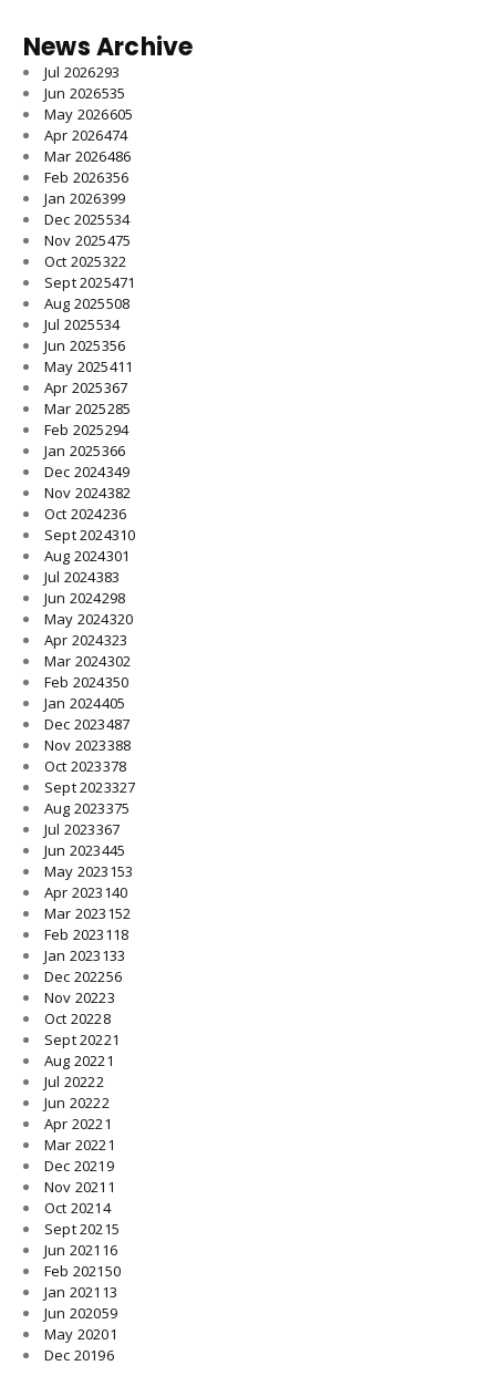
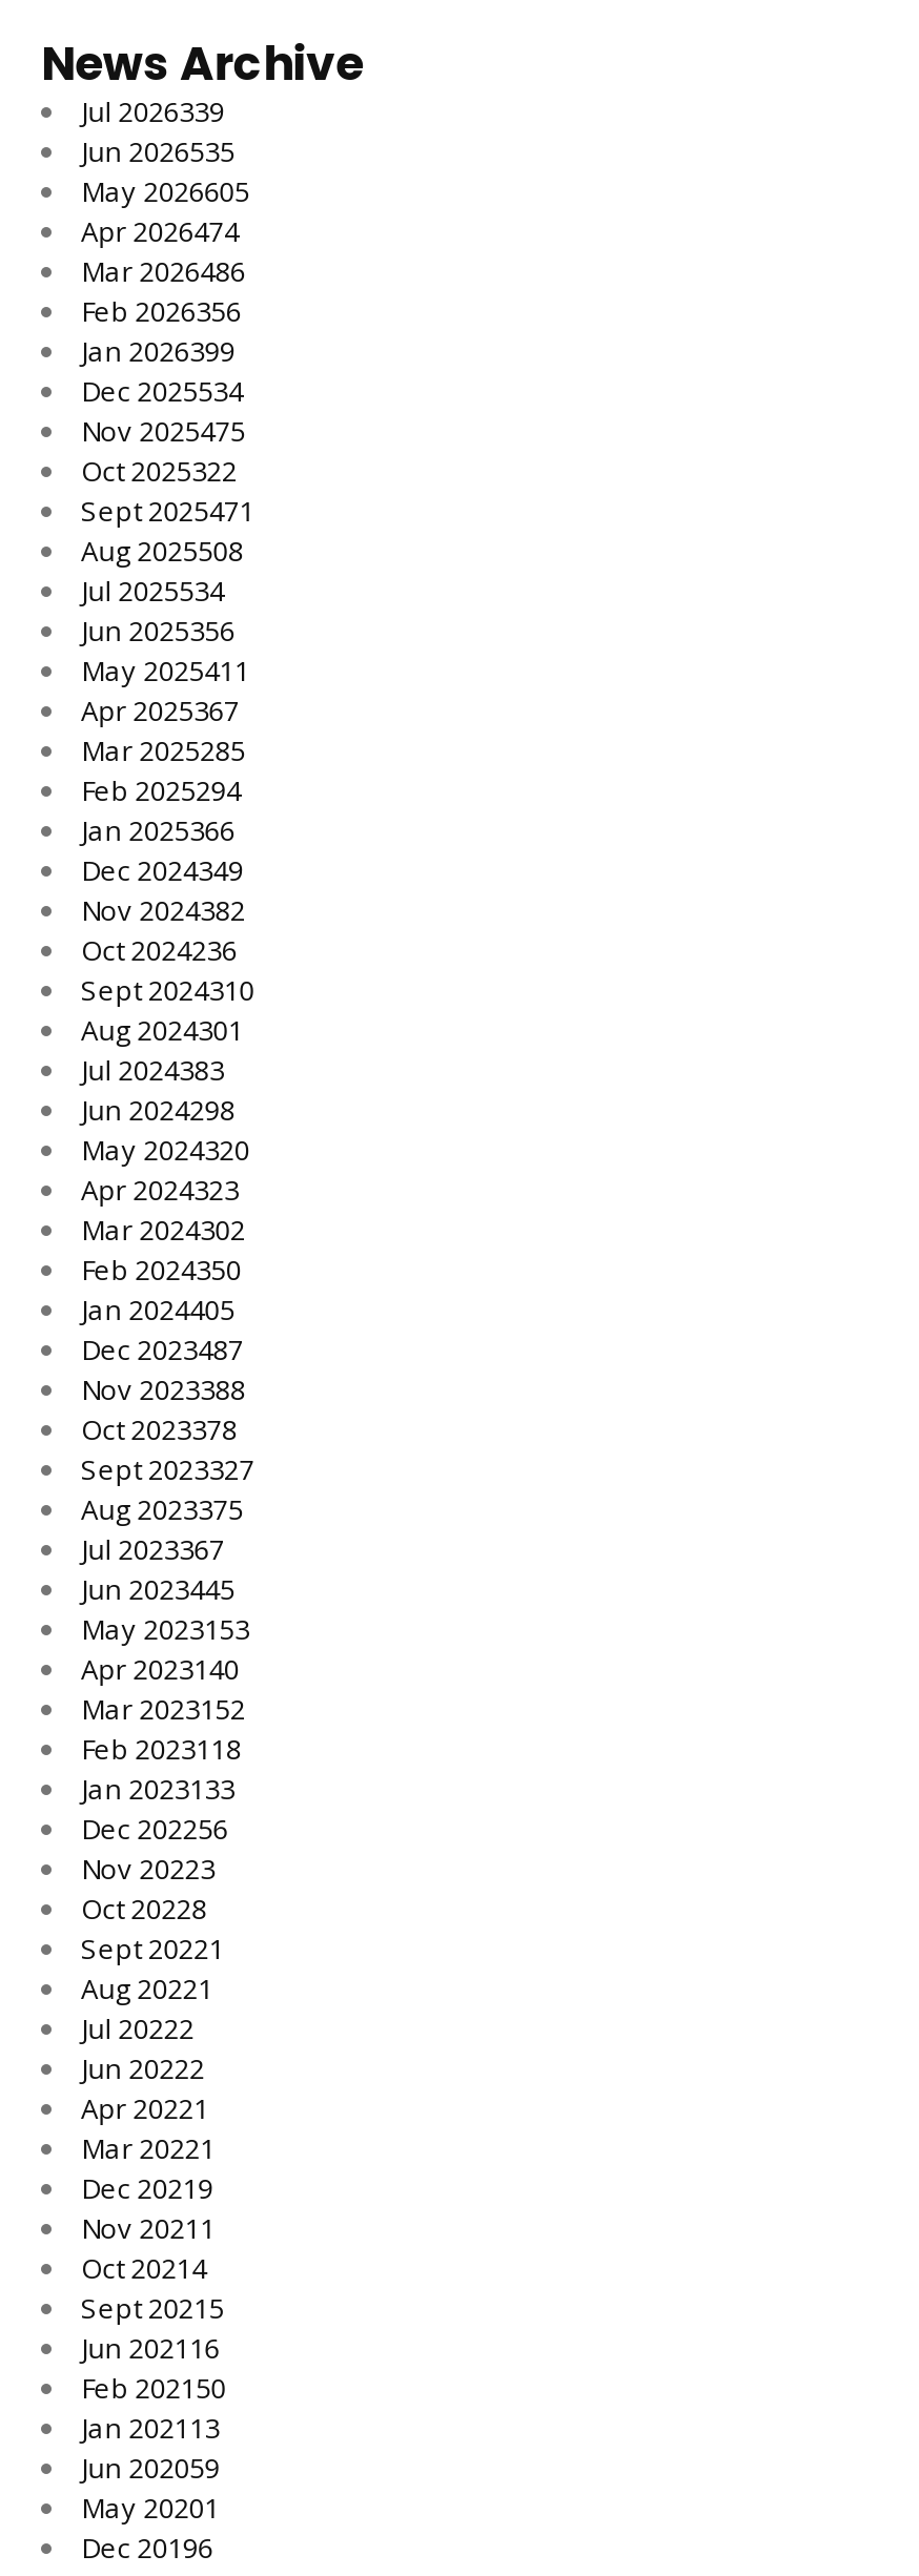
[44,62,120,82] Jul 2026293 -> [81,92,224,130] Jul 2026339

